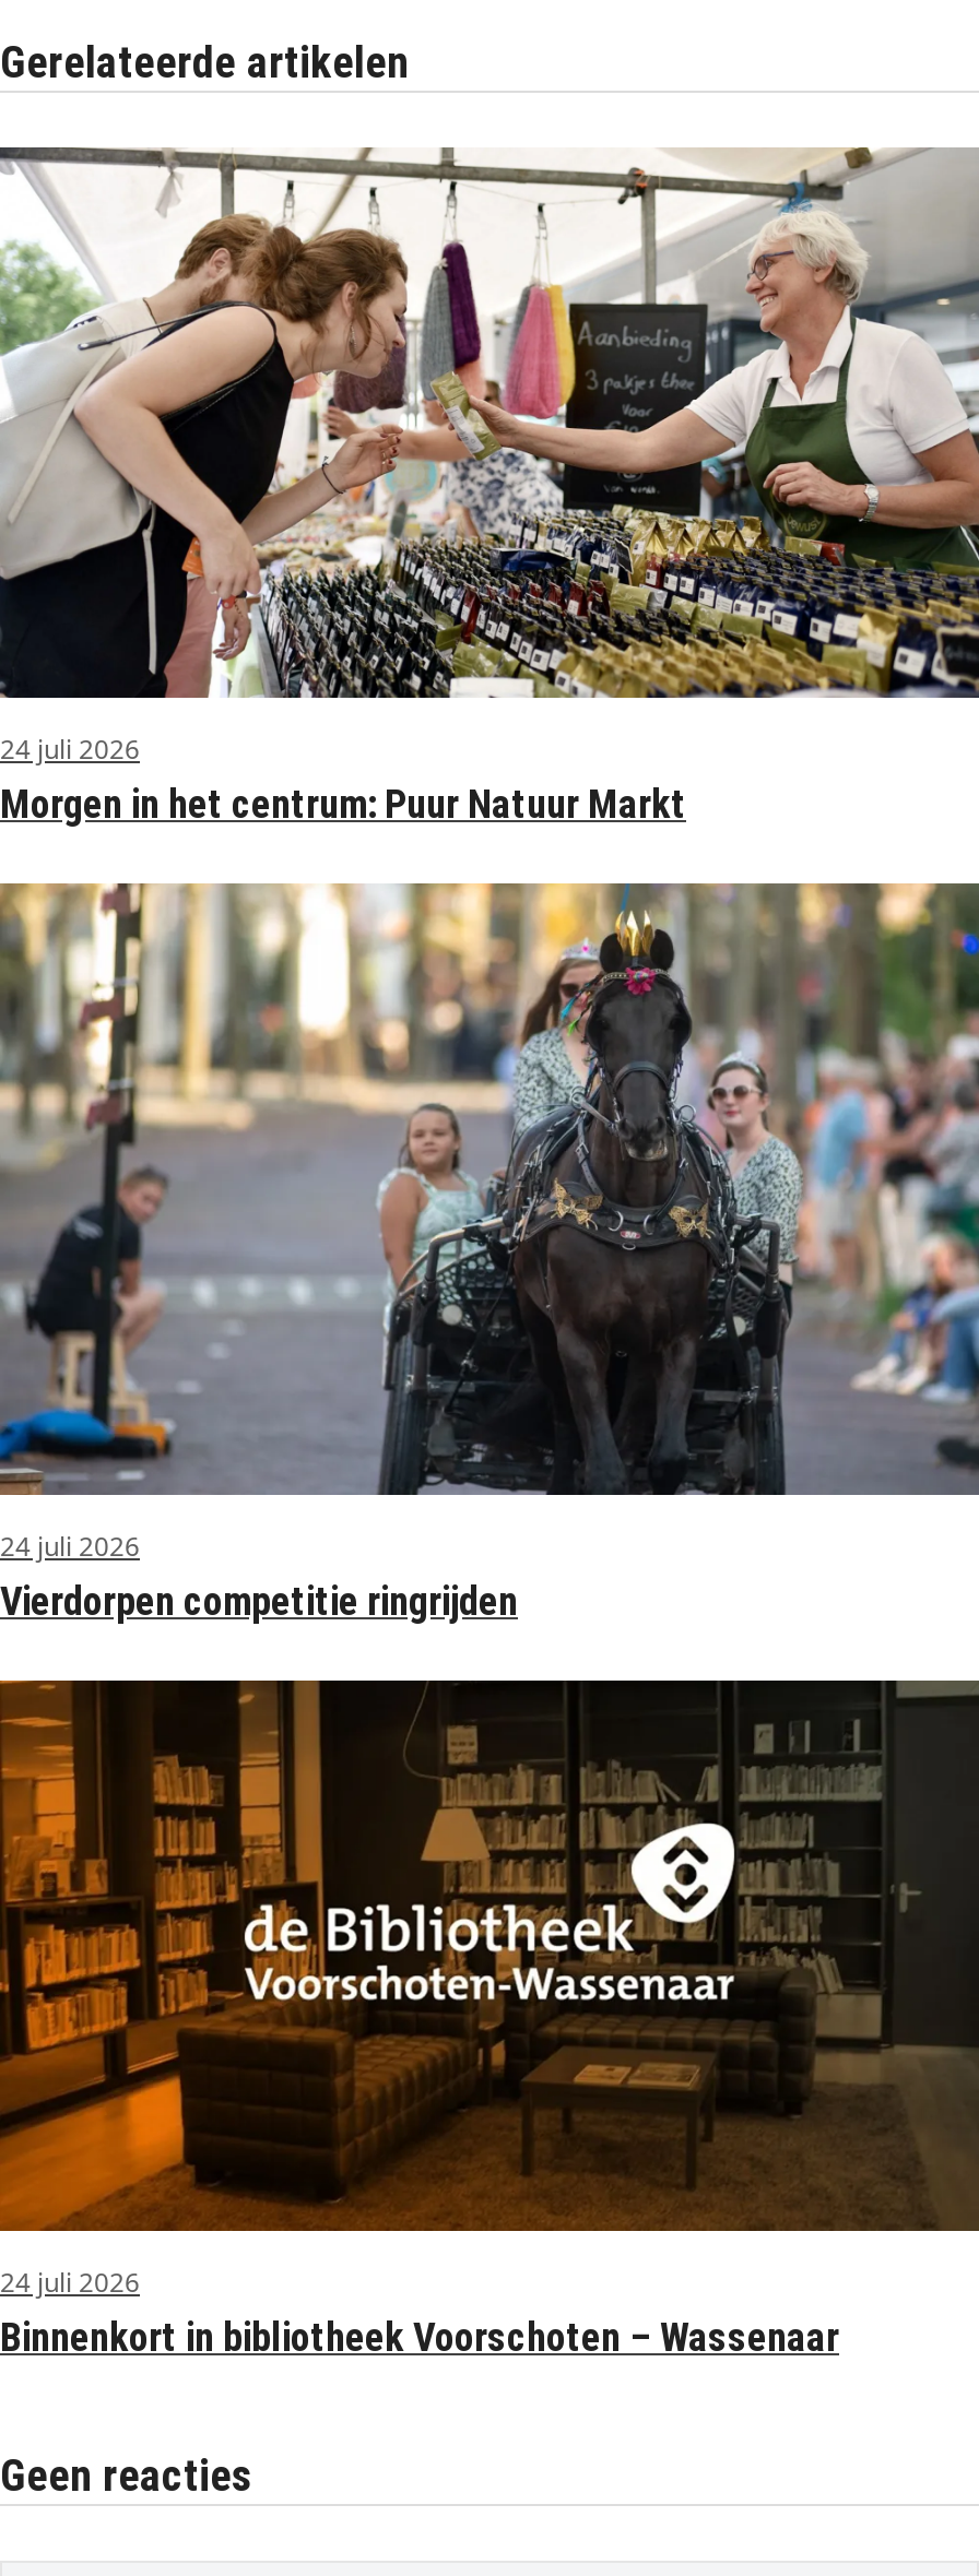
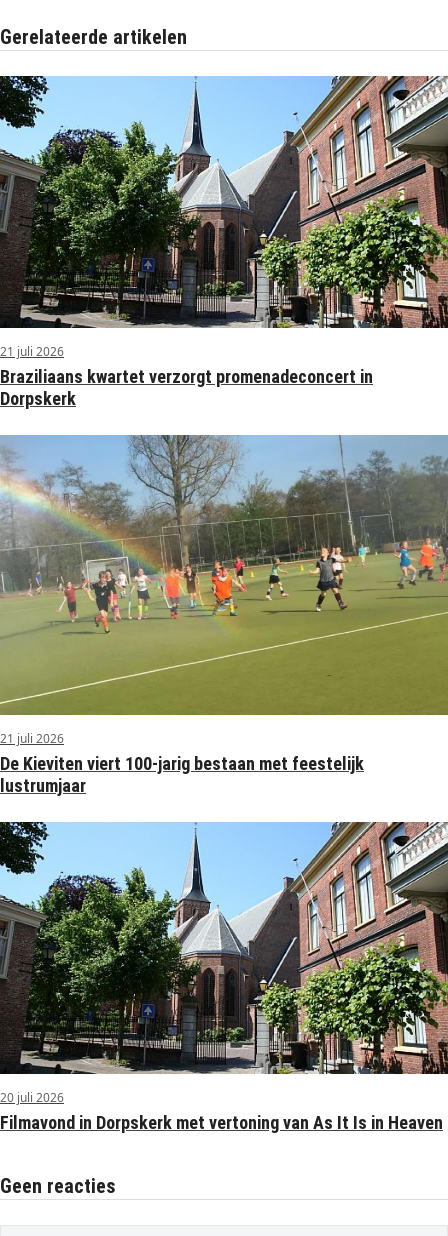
[0,145,972,827] [image] | 24 juli 2026 | Morgen in het centrum: Puur Natuur Markt -> [0,75,445,409] [image] | 21 juli 2026 | Braziliaans kwartet verzorgt promenadeconcert in | Dorpskerk
[0,881,972,1624] [image] | 24 juli 2026 | Vierdorpen competitie ringrijden -> [0,434,445,796] [image] | 21 juli 2026 | De Kieviten viert 100-jarig bestaan met feestelijk | lustrumjaar
[0,1678,972,2360] [image] | 24 juli 2026 | Binnenkort in bibliotheek Voorschoten – Wassenaar -> [0,821,445,1133] [image] | 20 juli 2026 | Filmavond in Dorpskerk met vertoning van As It Is in Heaven

